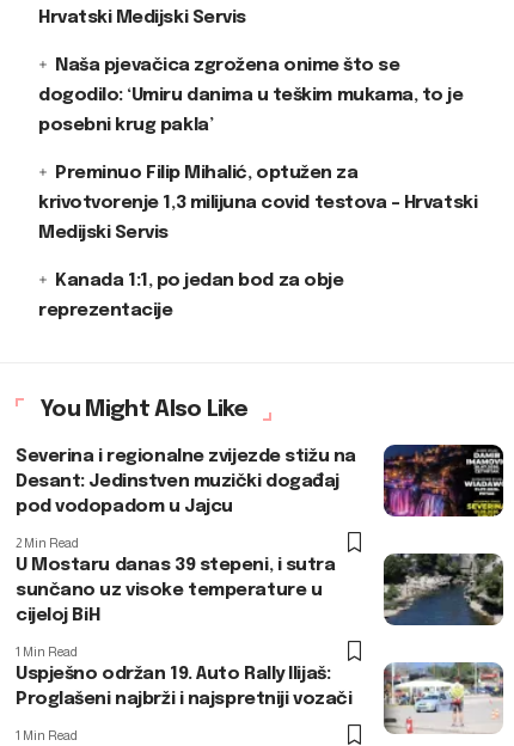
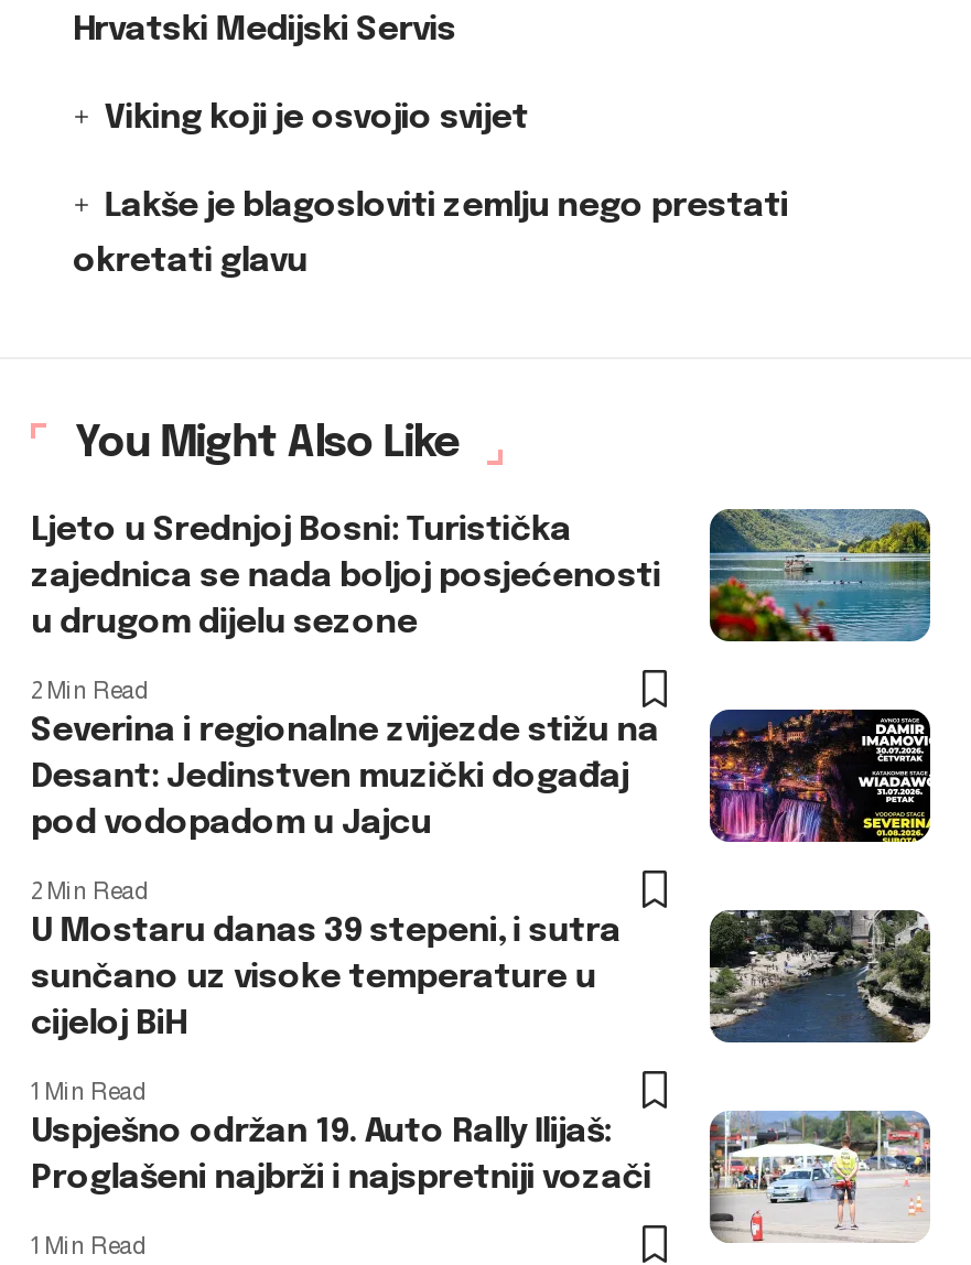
[38,56,477,320] Naša pjevačica zgrožena onime što se | dogodilo: ‘Umiru danima u teškim mukama, to je | posebni krug pakla’ | Preminuo Filip Mihalić, optužen za | krivotvorenje 1,3 milijuna covid testova – Hrvatski | Medijski Servis | Kanada 1:1, po jedan bod za obje | reprezentacije -> [73,100,788,279] Viking koji je osvojio svijet | Lakše je blagosloviti zemlju nego prestati | okretati glavu
moved [39,398,248,420] -> [75,422,459,464]: You Might Also Like
none -> [31,507,932,702] [image] | Ljeto u Srednjoj Bosni: Turistička | zajednica se nada boljoj posjećenosti | u drugom dijelu sezone | 2 Min Read

